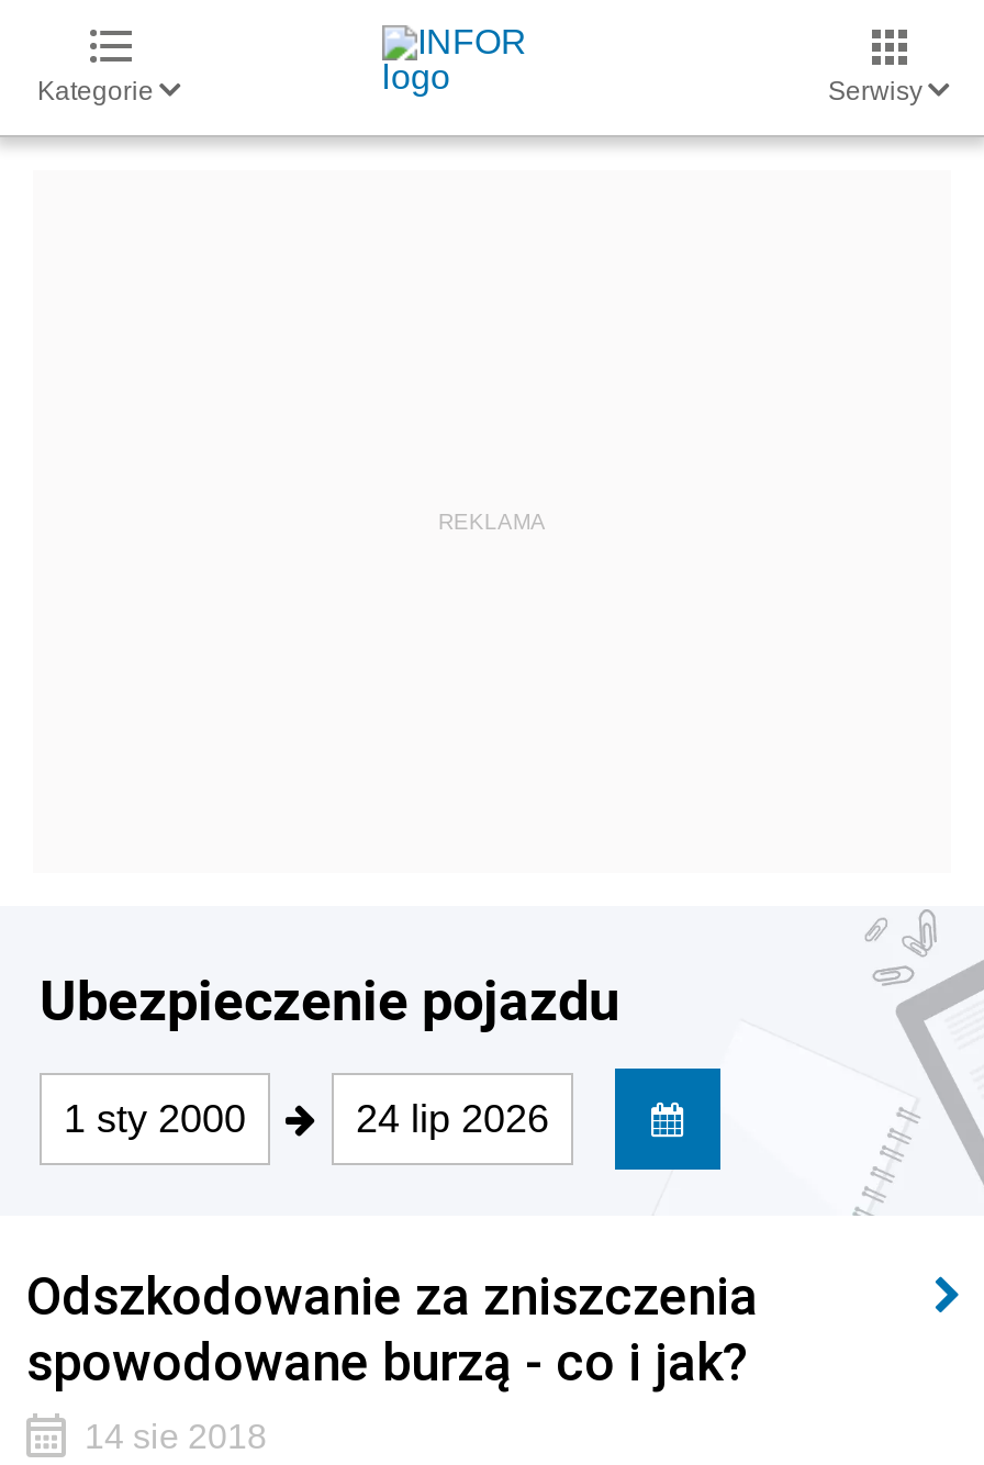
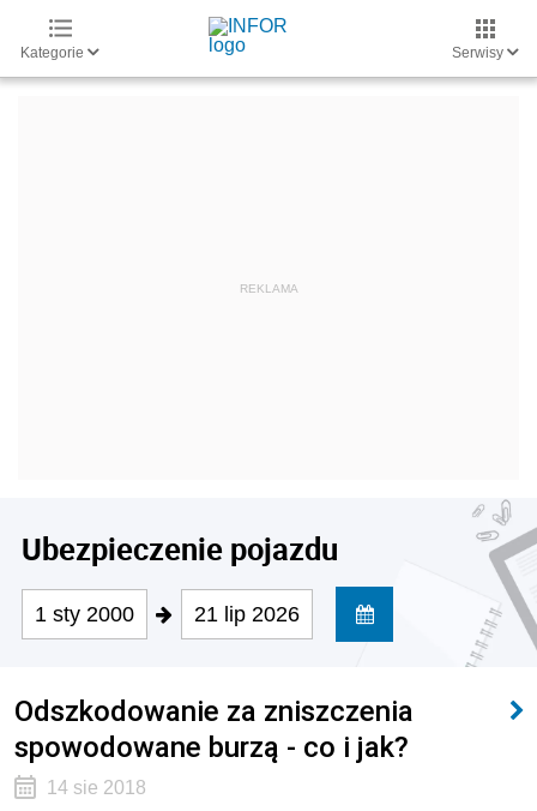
[356,1097,549,1141] 24 lip 2026 -> [194,602,300,626] 21 lip 2026

